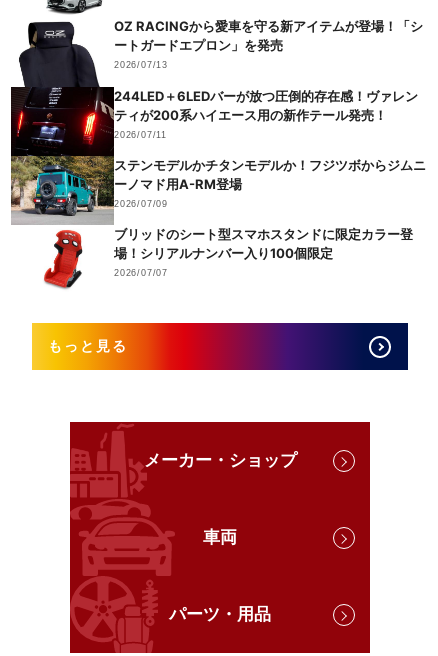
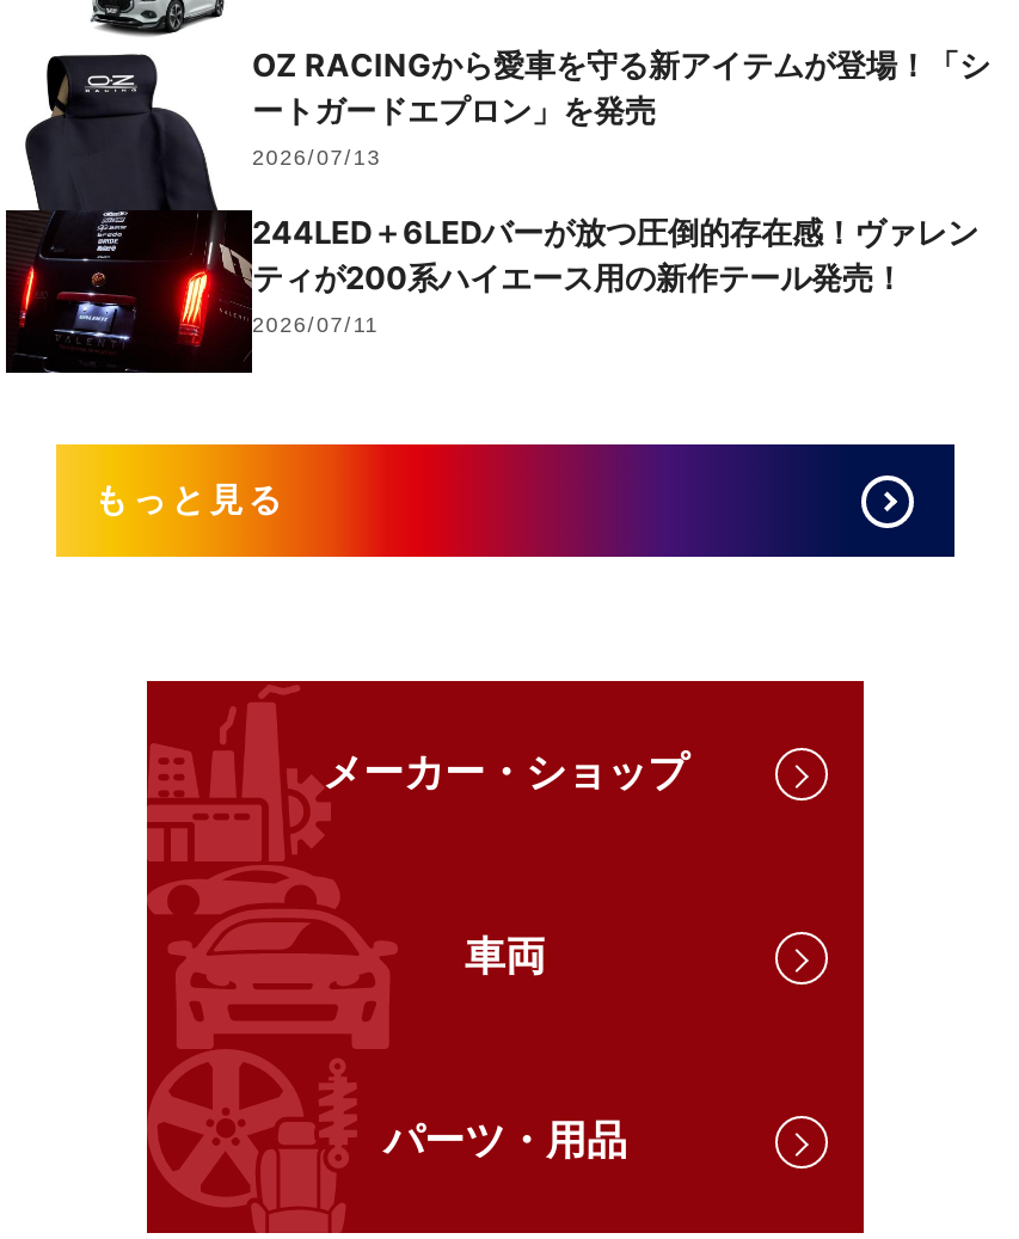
[10,155,426,293] [image] | ステンモデルかチタンモデルか！フジツボからジムニ | ーノマド用A-RM登場 | 2026/07/09 | ブリッドのシート型スマホスタンドに限定カラー登 | 場！シリアルナンバー入り100個限定 | 2026/07/07 -> none

